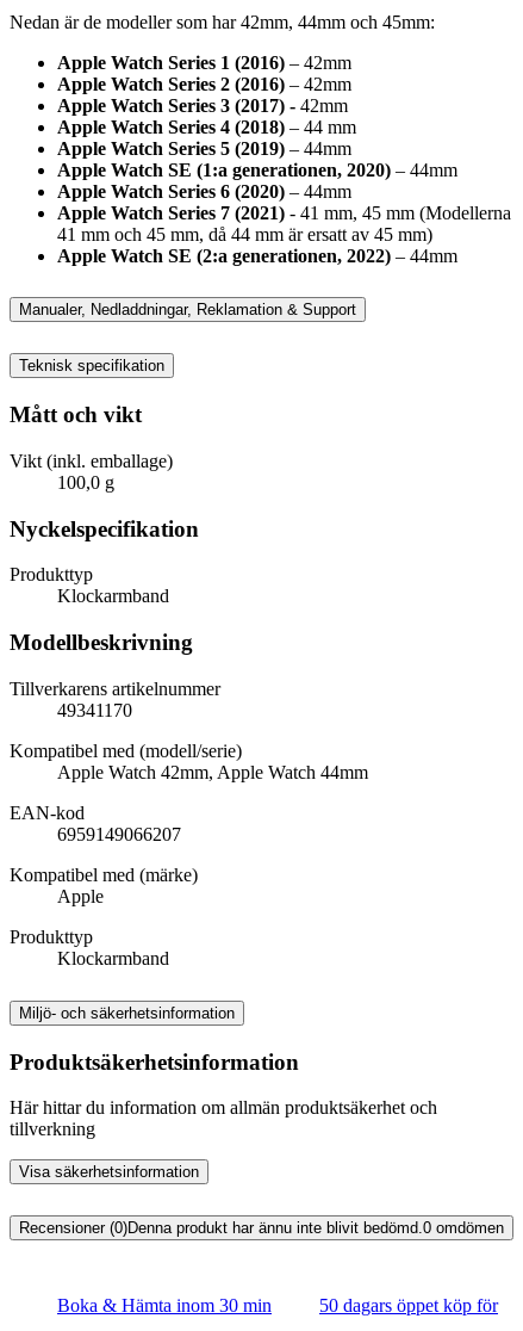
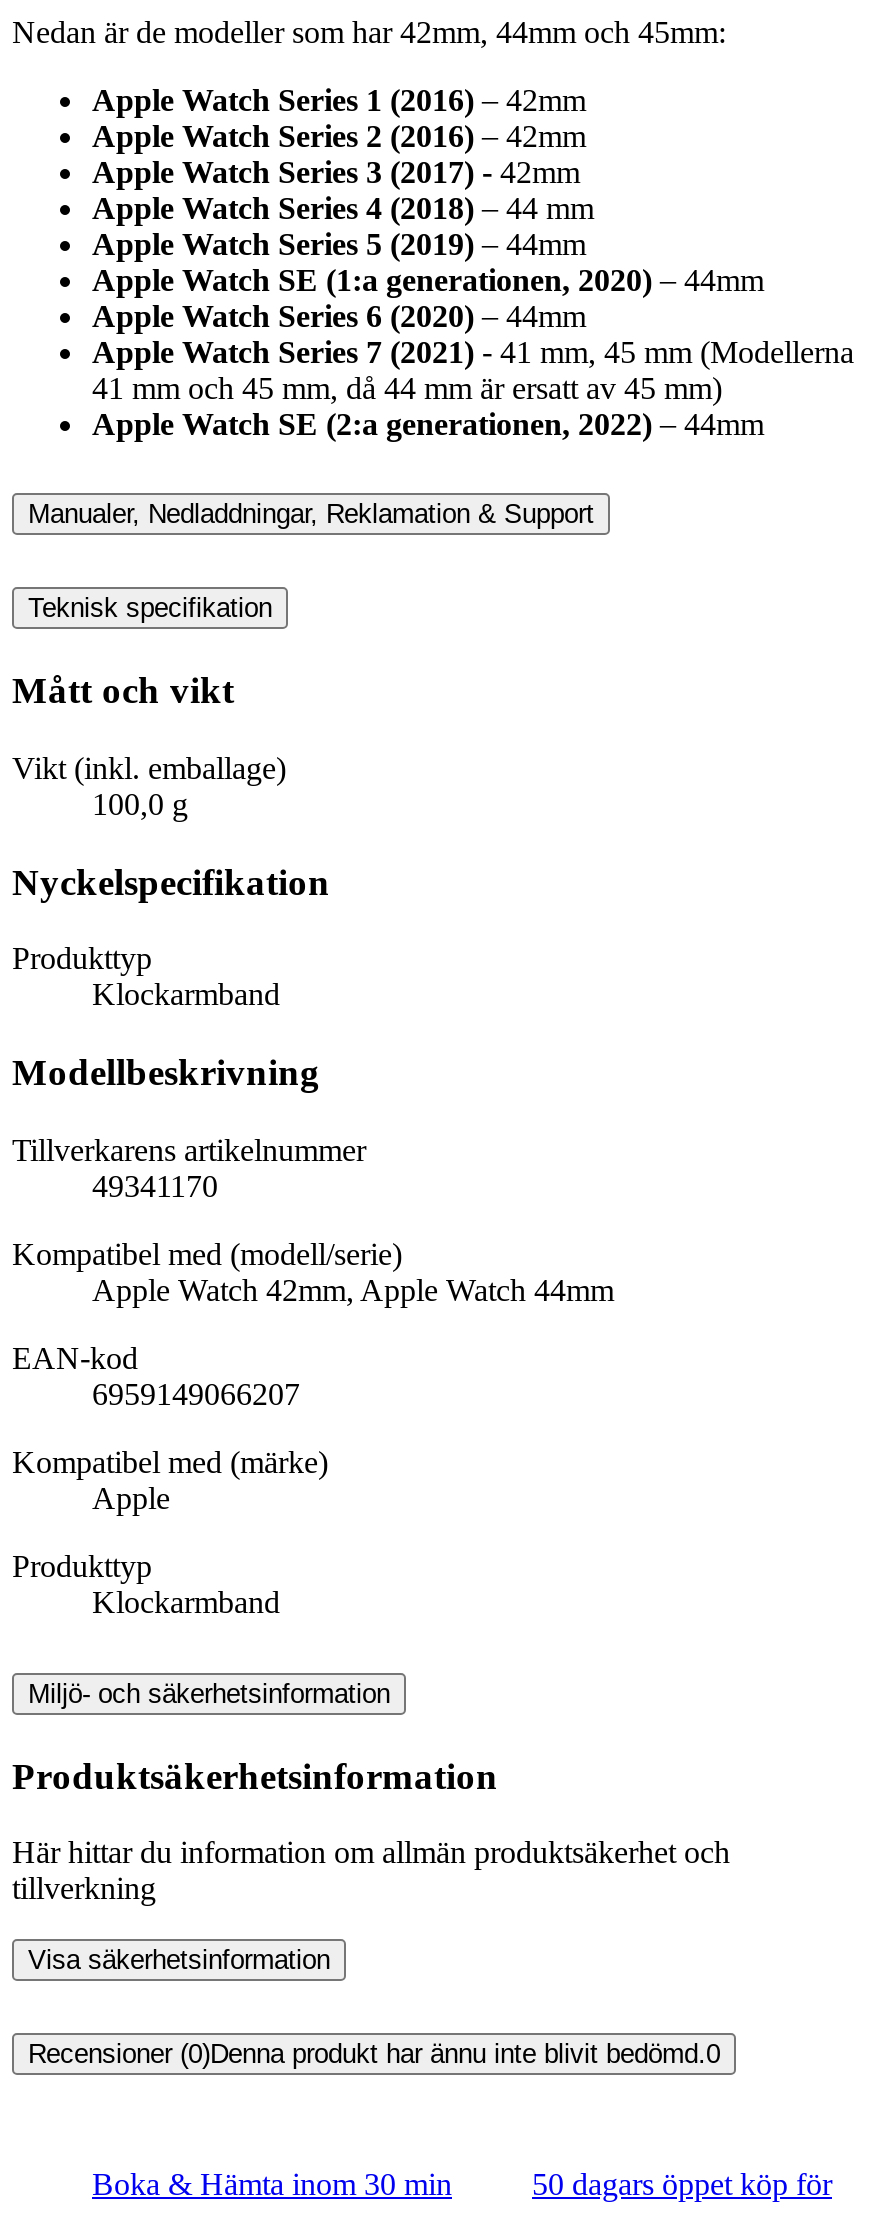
[19,1219,504,1237] Recensioner (0)Denna produkt har ännu inte blivit bedömd.0 omdömen -> [28,2039,720,2069] Recensioner (0)Denna produkt har ännu inte blivit bedömd.0

